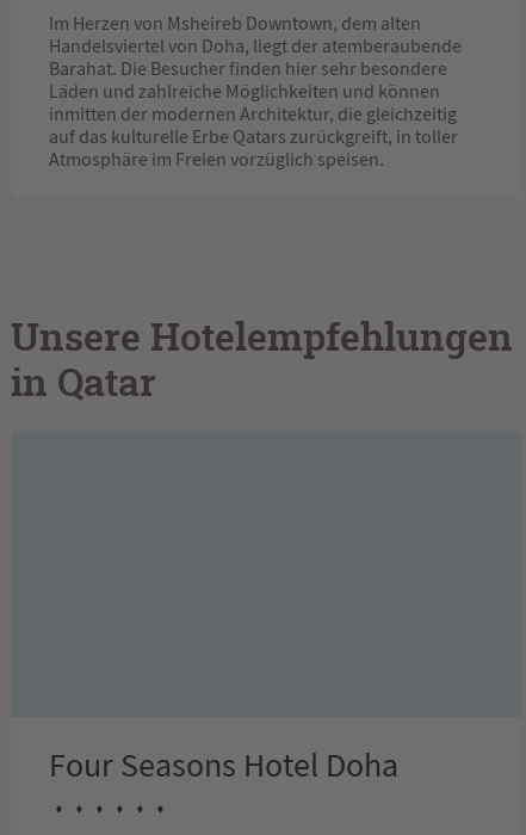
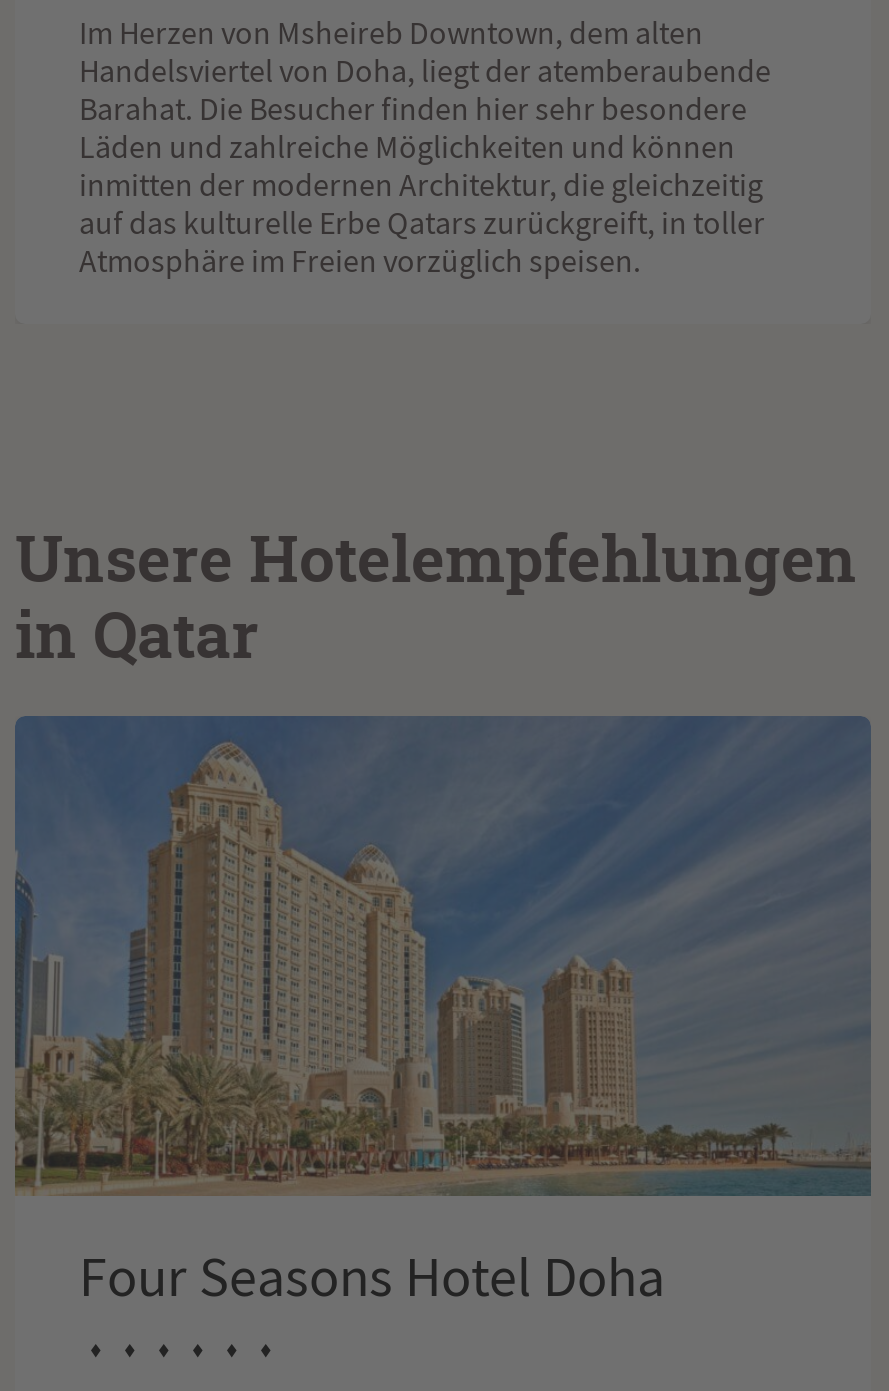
none -> [13,716,873,1198] [image]

